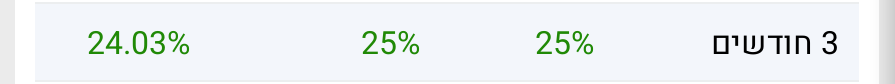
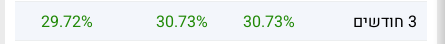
[87,21,191,69] 24.03% -> [41,10,93,34] 29.72%
[361,21,421,69] 25% -> [156,10,208,34] 30.73%
[535,21,595,69] 25% -> [243,10,295,34] 30.73%

